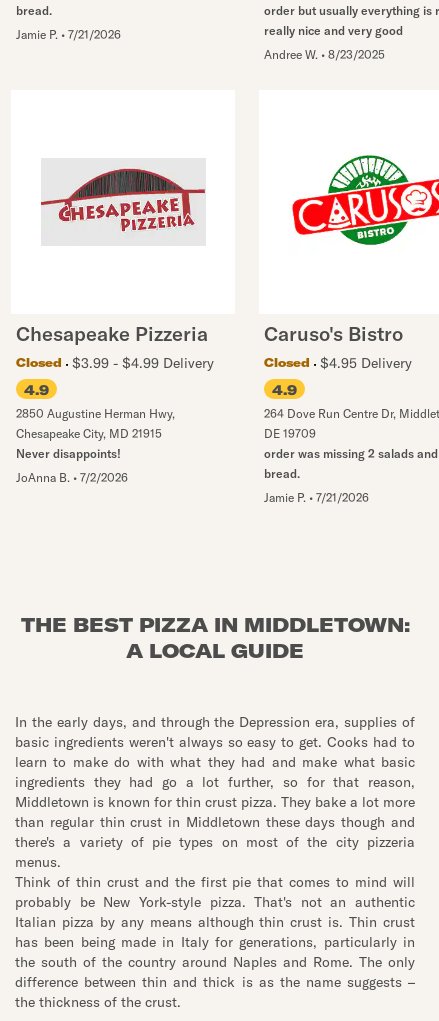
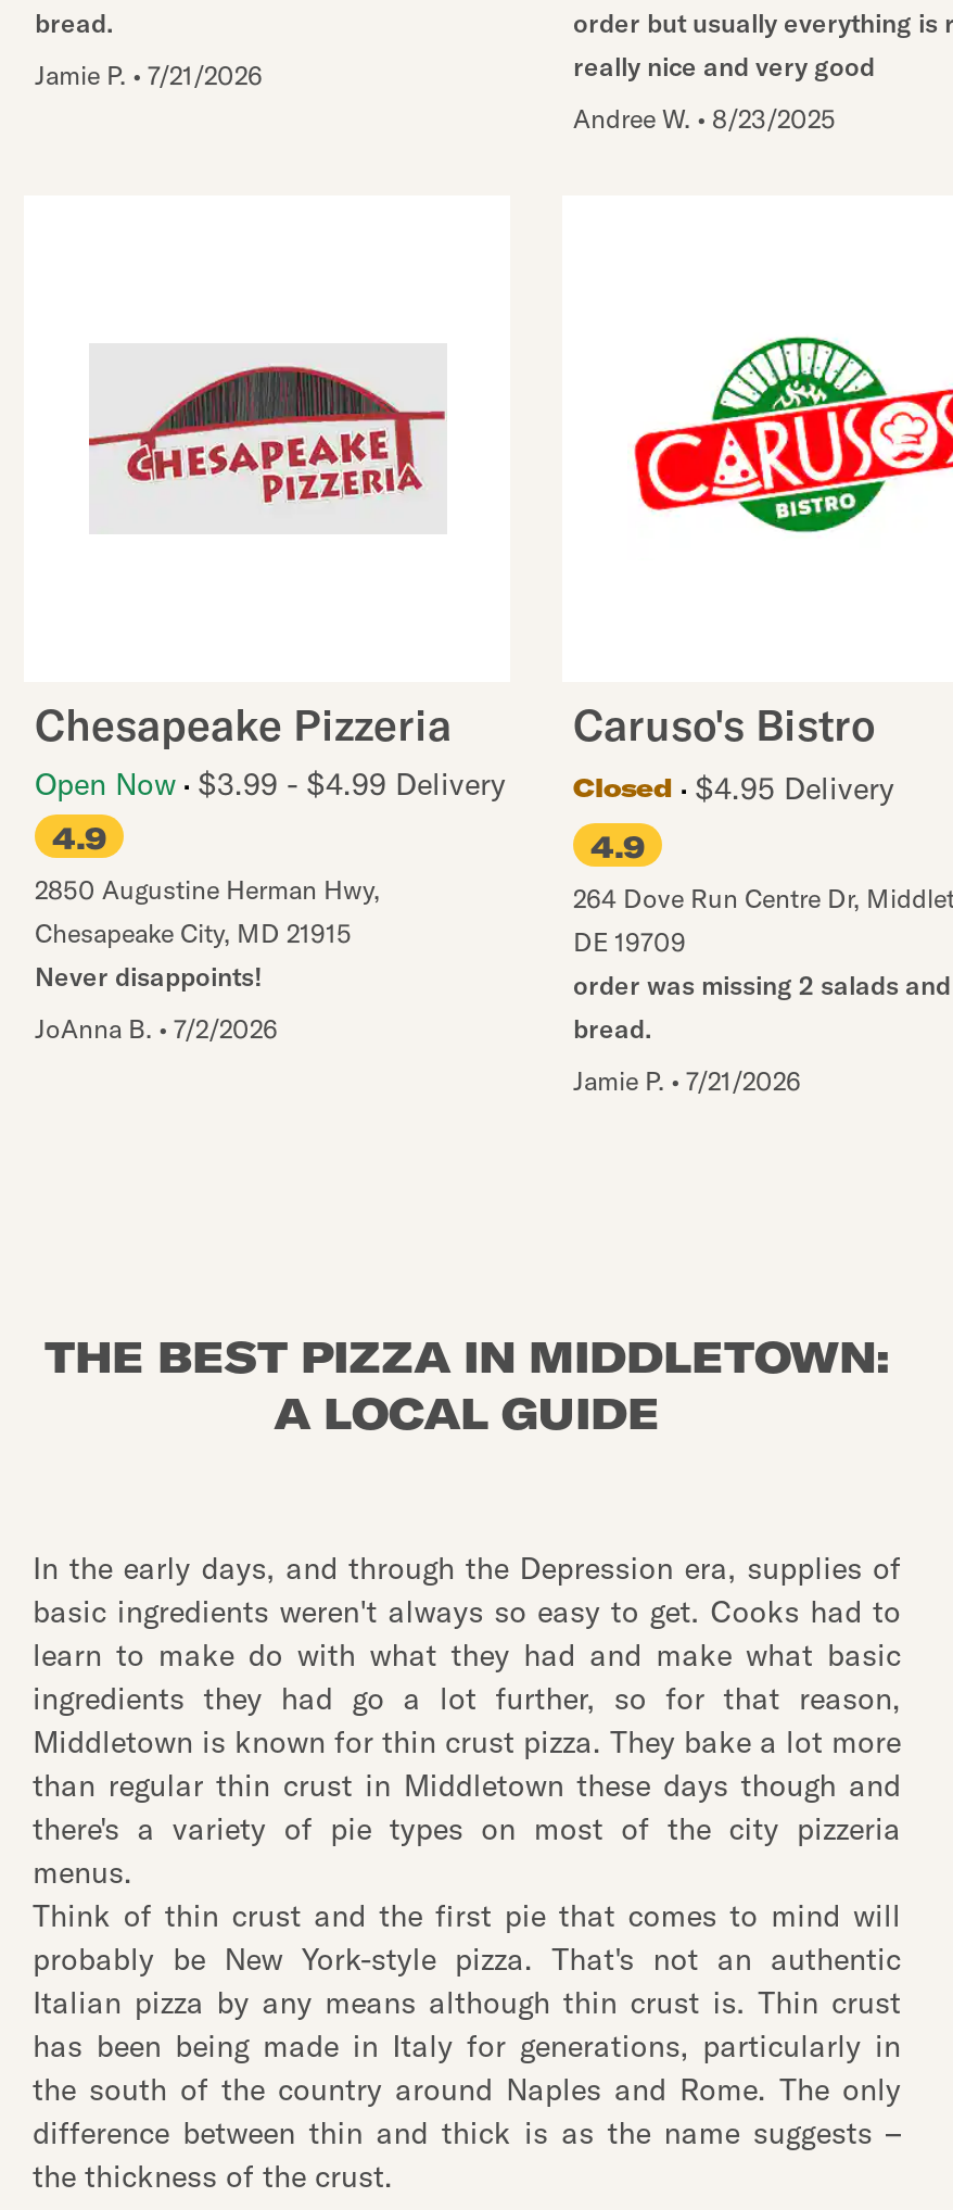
[16,354,214,372] Closed | $3.99 - $4.99 Delivery -> [35,765,506,804] Open Now $3.99 - $4.99 Delivery

